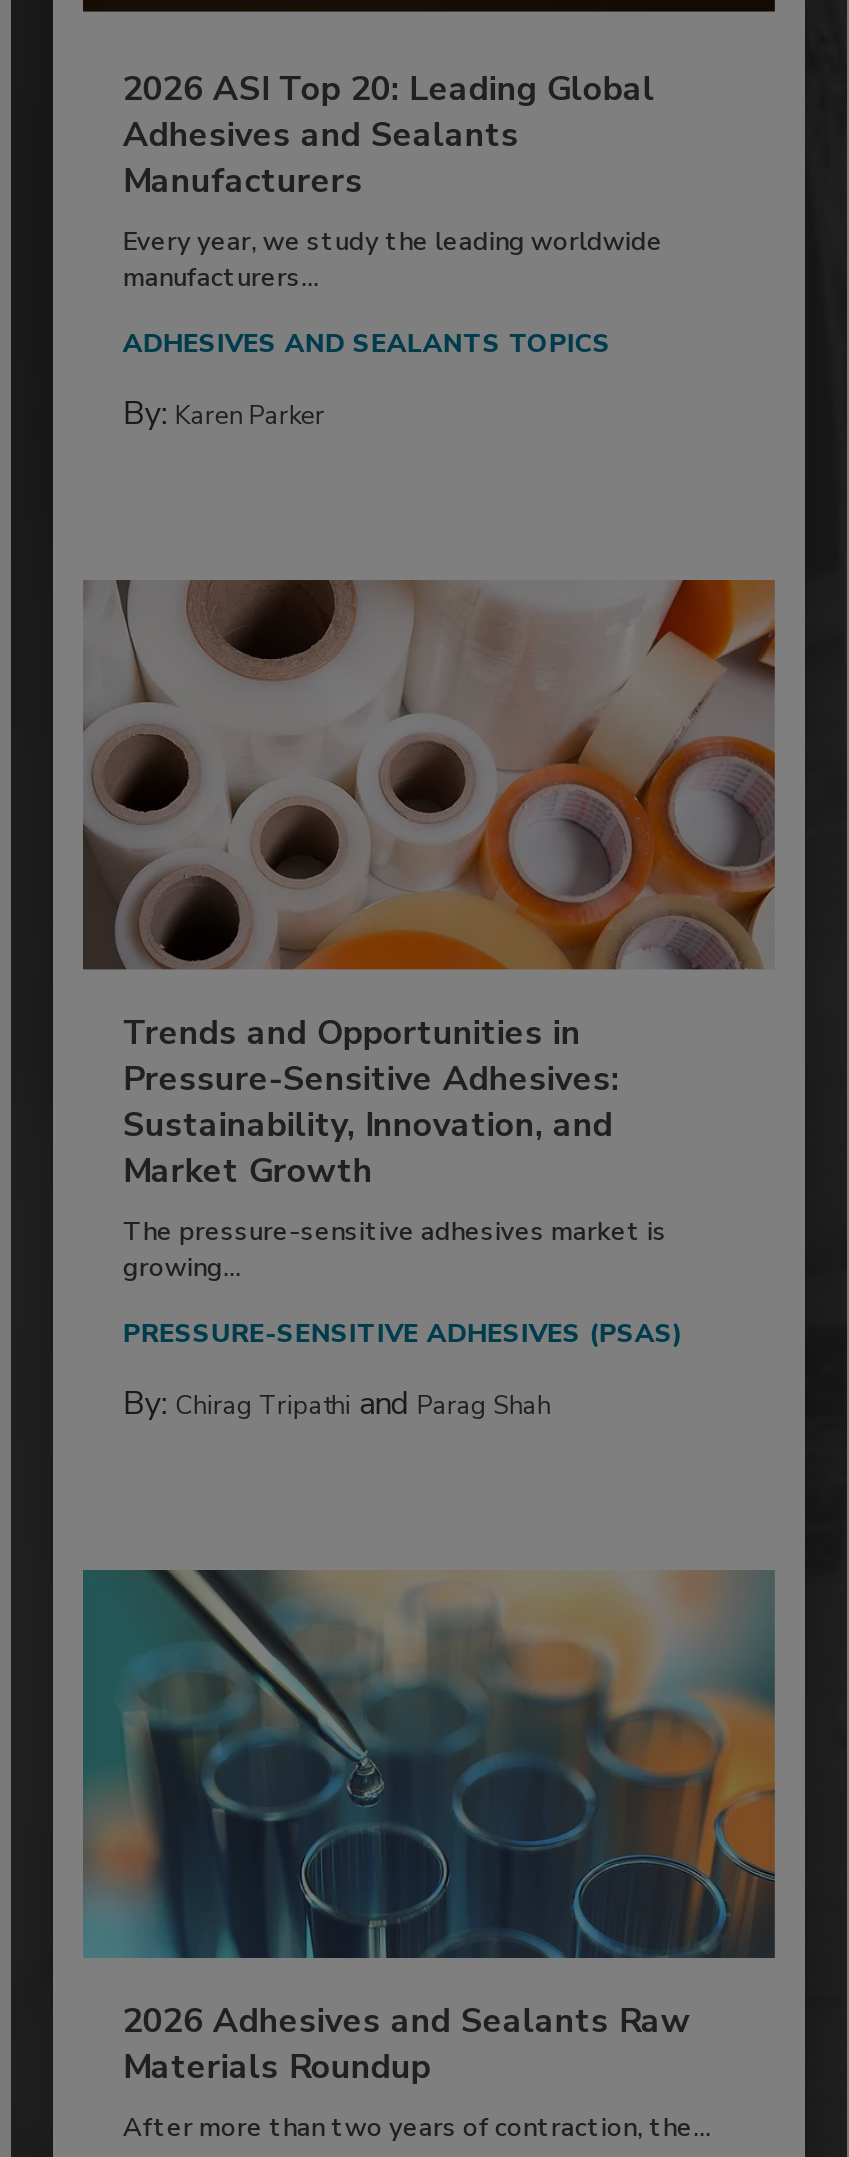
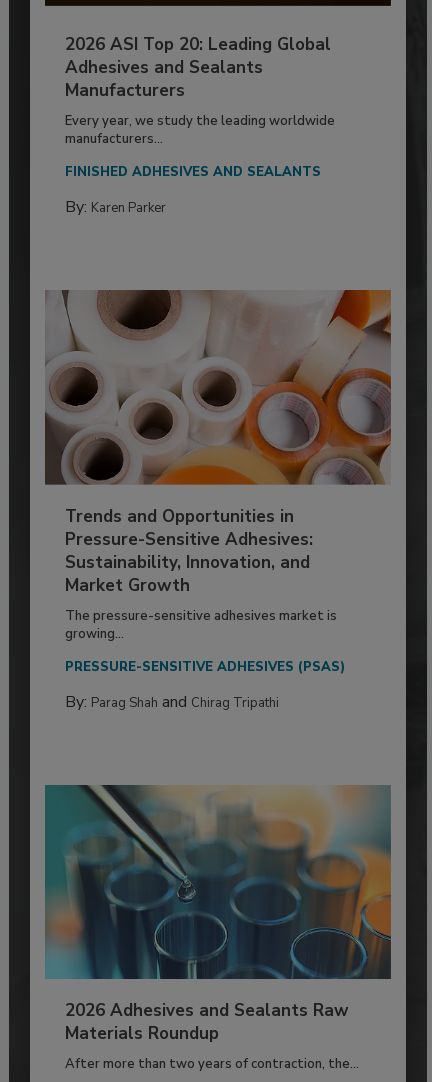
[123,326,611,362] ADHESIVES AND SEALANTS TOPICS -> [65,163,321,181] FINISHED ADHESIVES AND SEALANTS
[123,1381,551,1425] By: Chirag Tripathi and Parag Shah -> [65,691,279,713] By: Parag Shah and Chirag Tripathi

